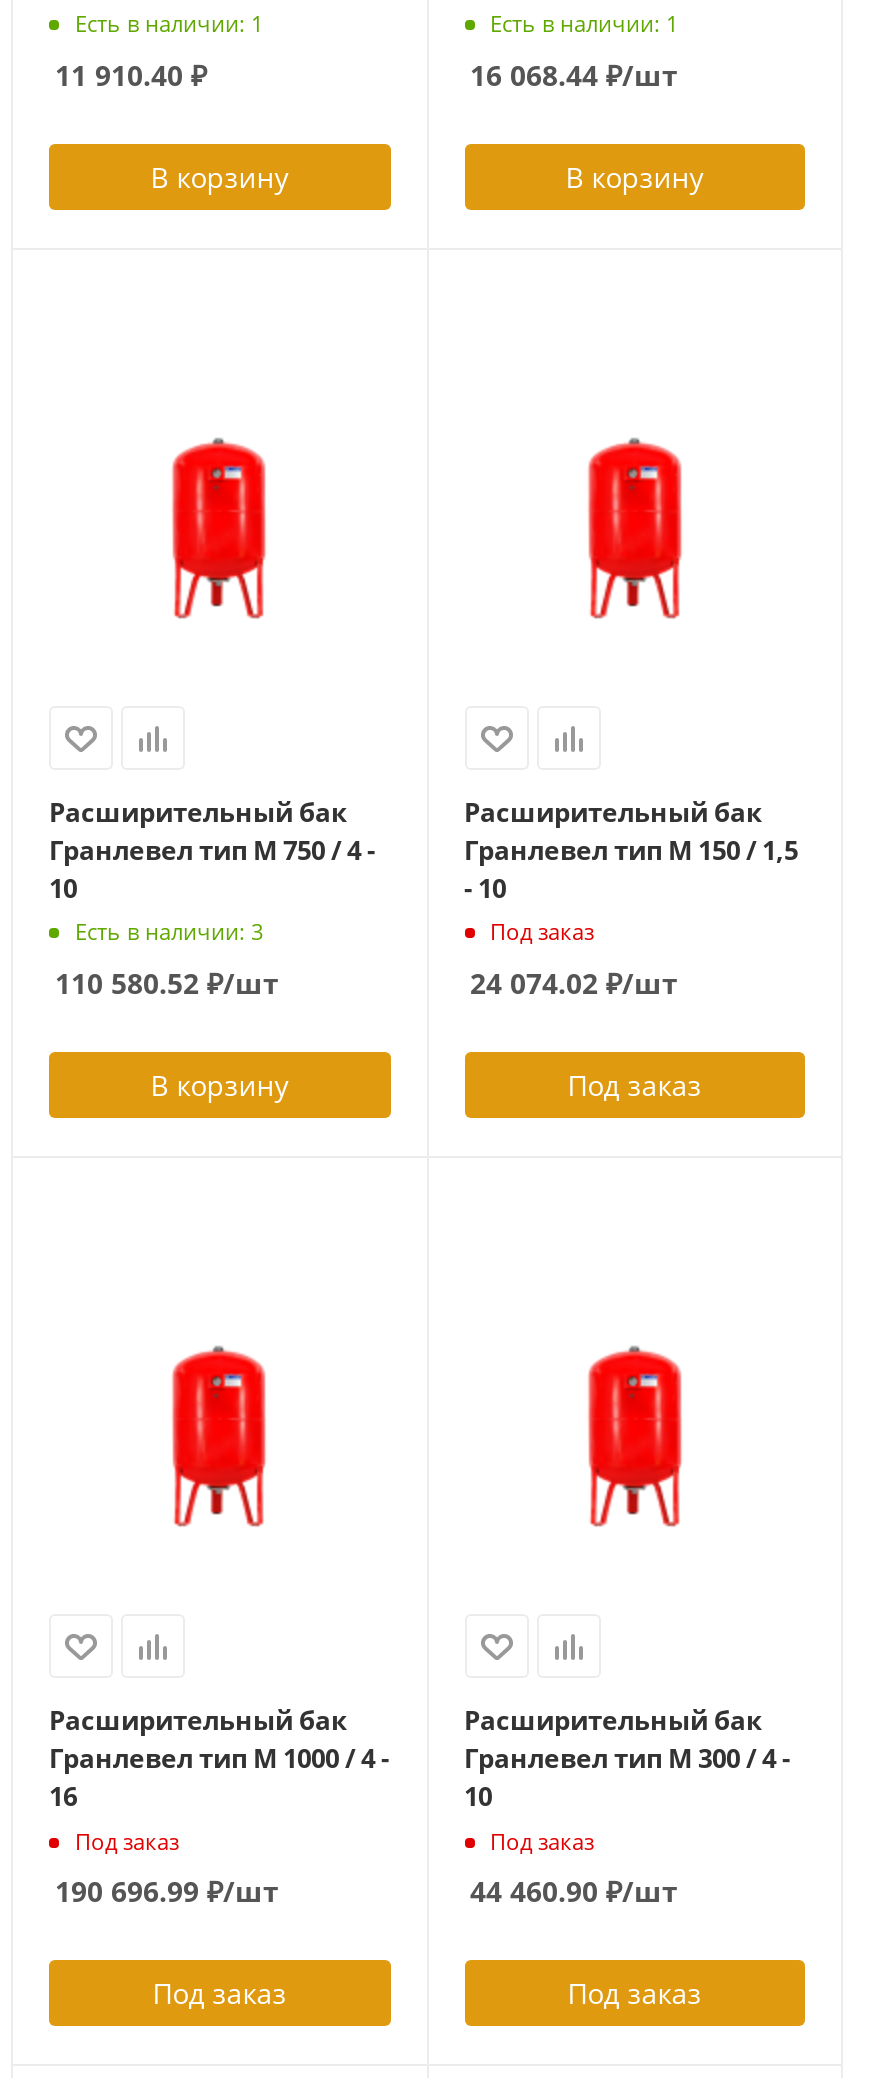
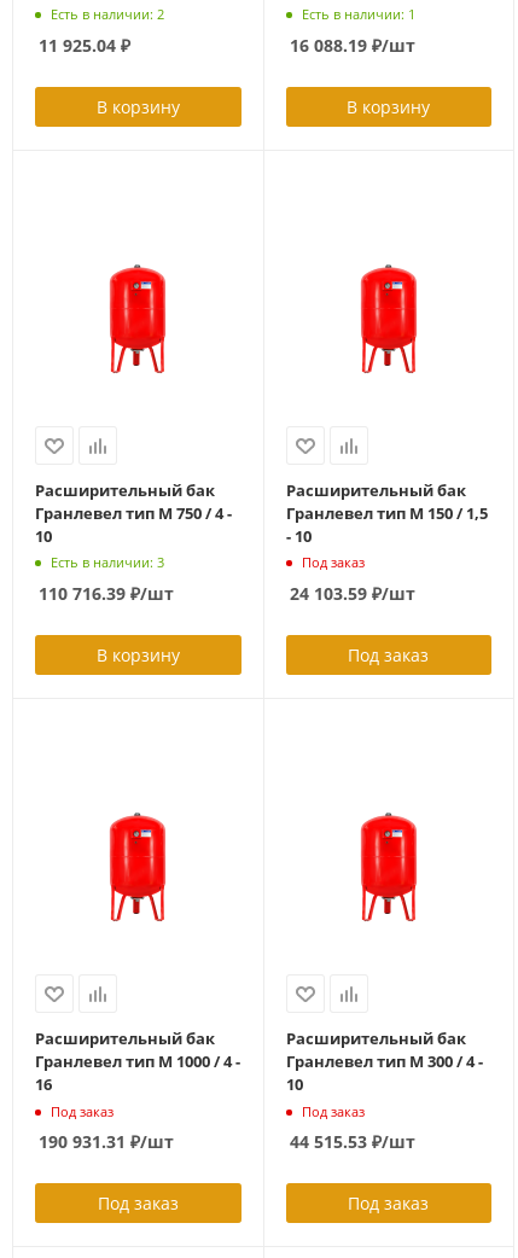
[75,9,263,39] Есть в наличии: 1 -> [51,5,164,23] Есть в наличии: 2
[55,56,207,94] 11 910.40 ₽ -> [39,34,130,57] 11 925.04 ₽
[470,56,678,94] 16 068.44 ₽/шт -> [289,34,415,57] 16 088.19 ₽/шт
[55,964,279,1002] 110 580.52 ₽/шт -> [39,582,174,605] 110 716.39 ₽/шт
[470,964,678,1002] 24 074.02 ₽/шт -> [289,582,415,605] 24 103.59 ₽/шт
[55,1873,279,1911] 190 696.99 ₽/шт -> [39,1130,174,1153] 190 931.31 ₽/шт
[470,1873,678,1911] 44 460.90 ₽/шт -> [289,1130,415,1153] 44 515.53 ₽/шт

